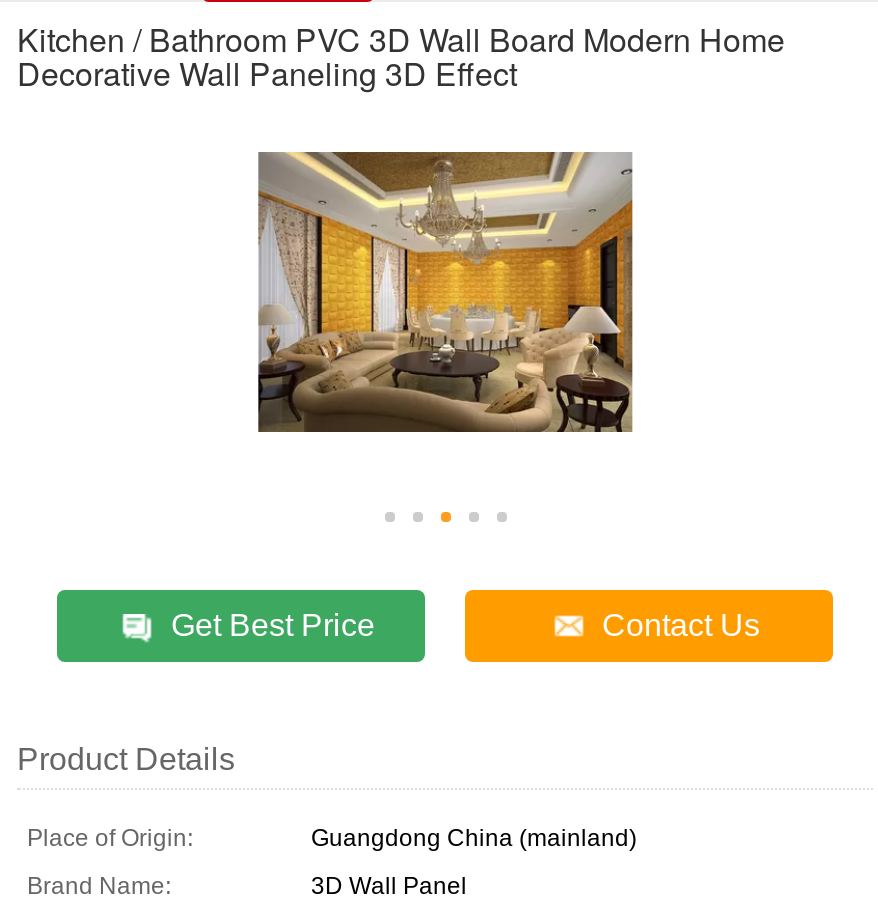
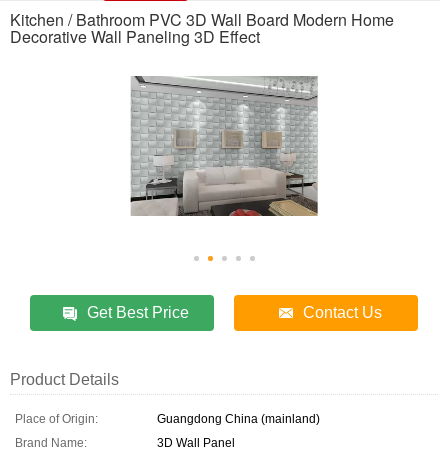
[257,150,633,434] [image] -> [130,76,318,216] [image]

